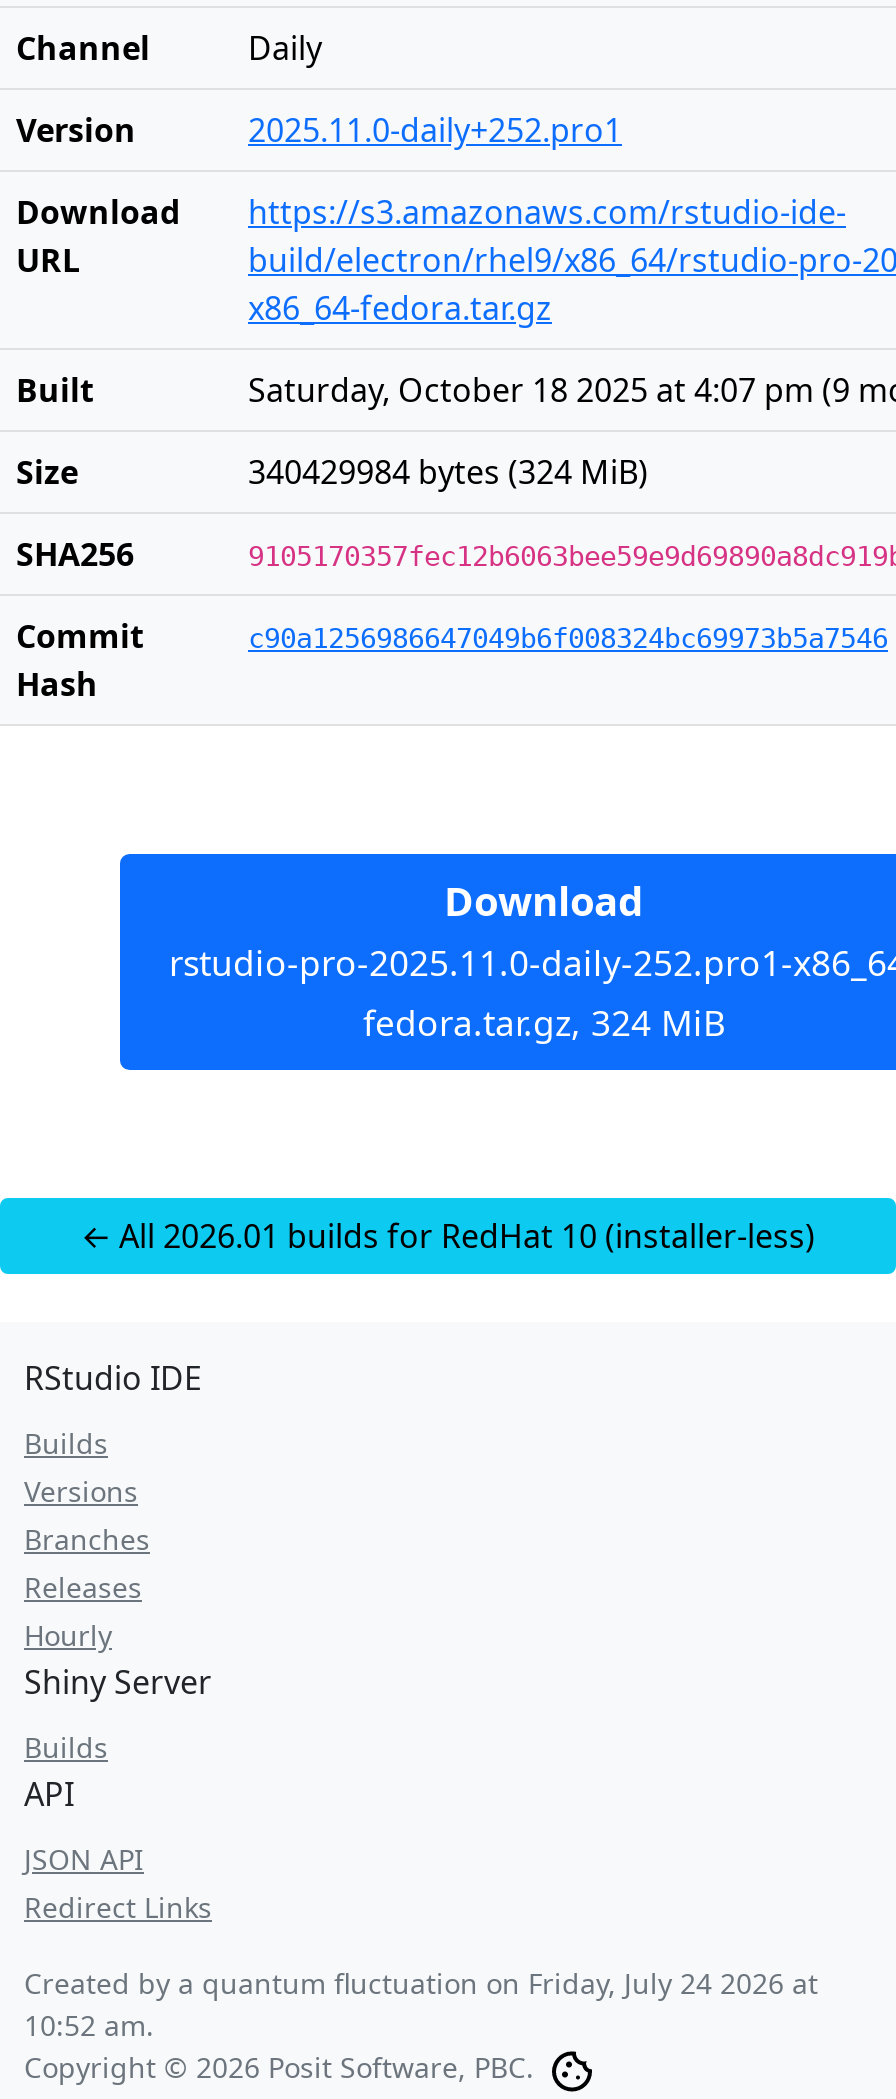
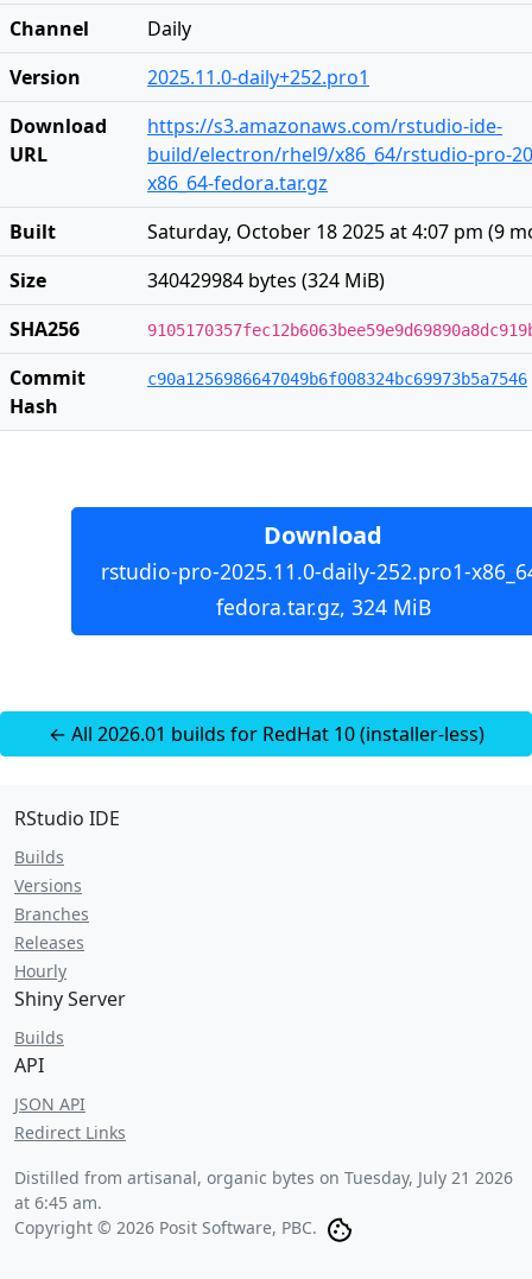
[24,1964,818,2044] Created by a quantum fluctuation on Friday, July 24 2026 at | 10:52 am. -> [14,1166,513,1214] Distilled from artisanal, organic bytes on Tuesday, July 21 2026 | at 6:45 am.

